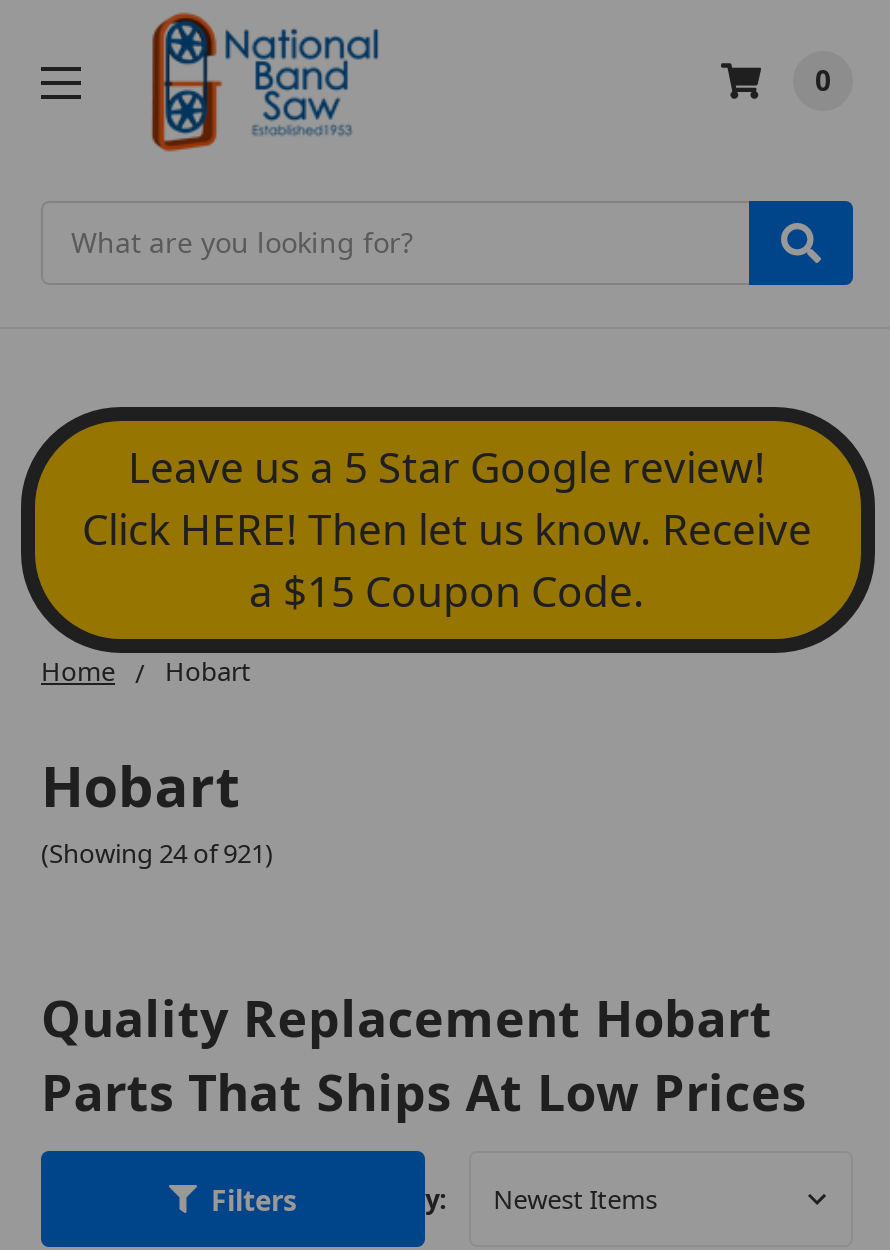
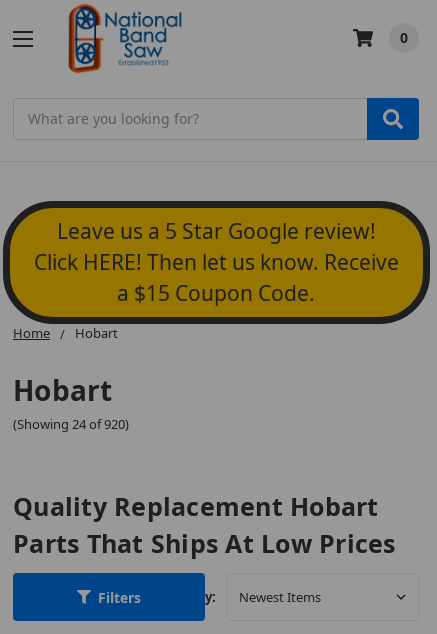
[41,836,273,872] (Showing 24 of 921) -> [13,415,129,433] (Showing 24 of 920)

